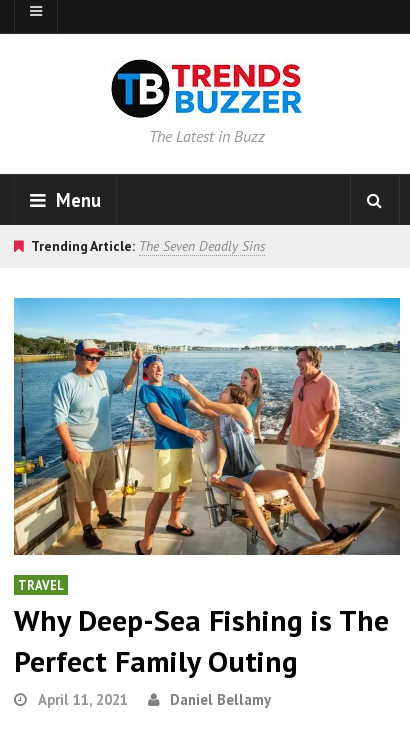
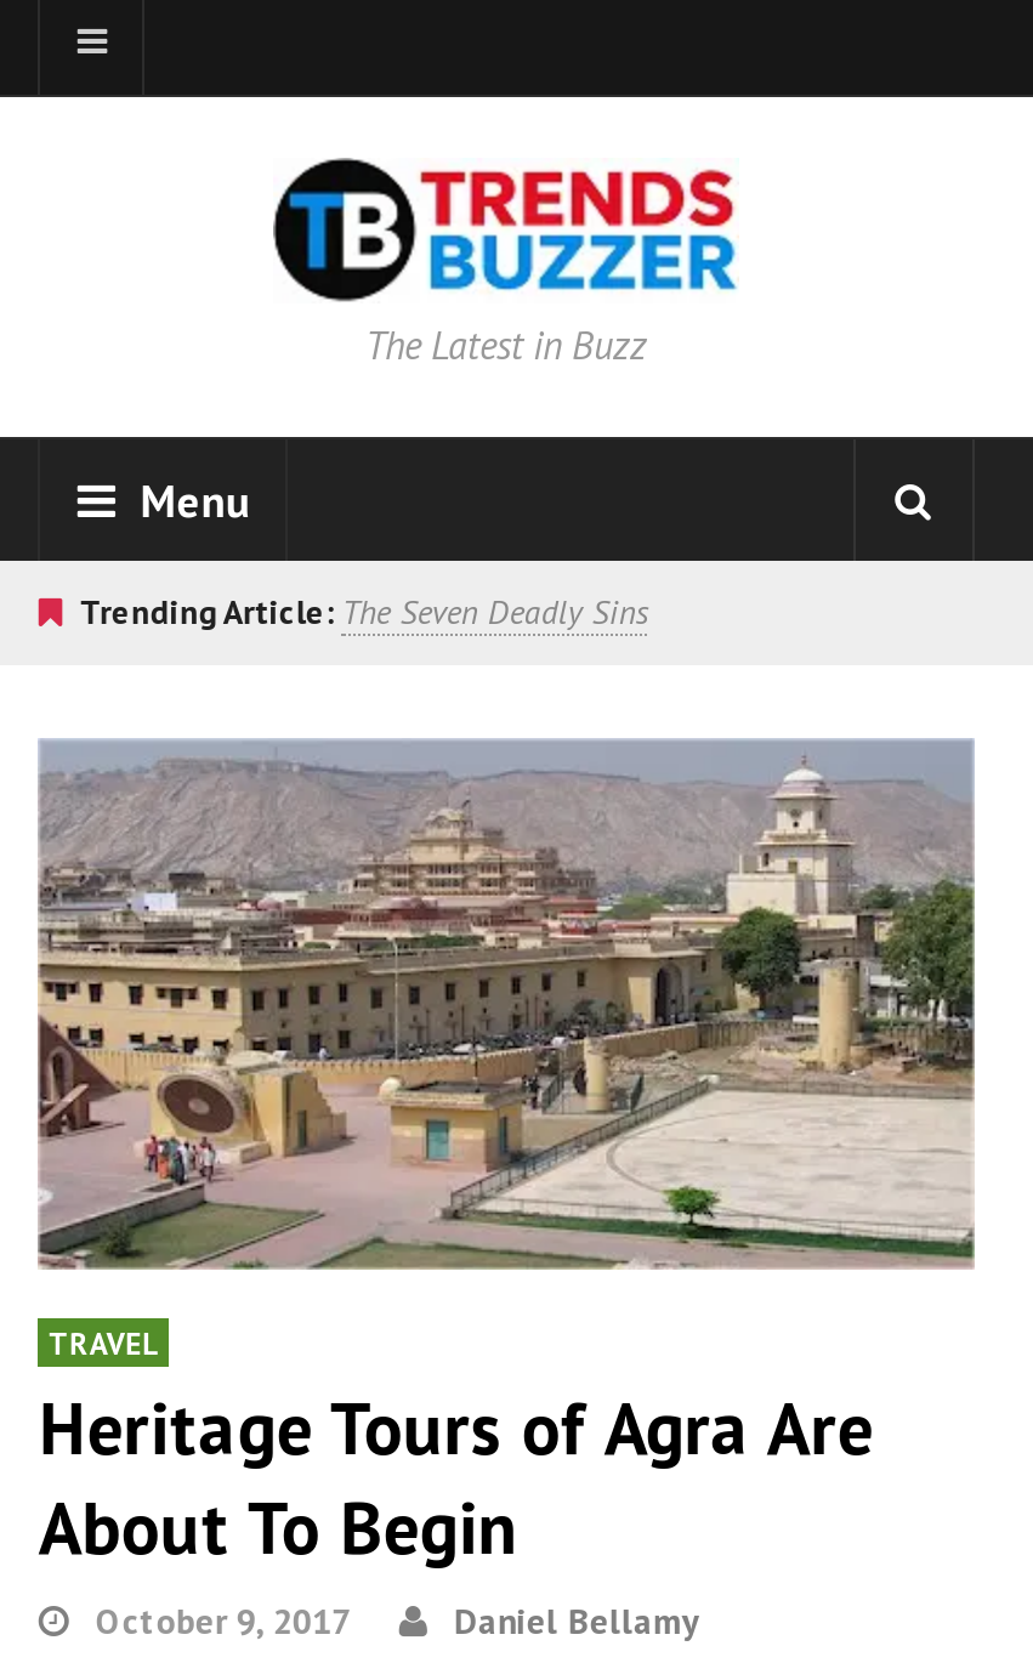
[13,298,401,556] [image] -> [35,740,975,1272] [image]
[14,601,389,709] Why Deep-Sea Fishing is The | Perfect Family Outing | April 11, 2021 -> [39,1382,874,1644] Heritage Tours of Agra Are | About To Begin | October 9, 2017

